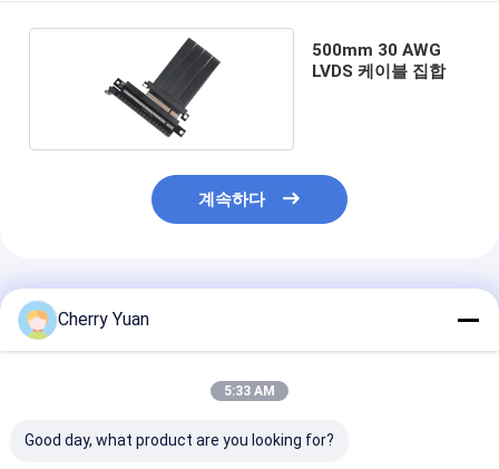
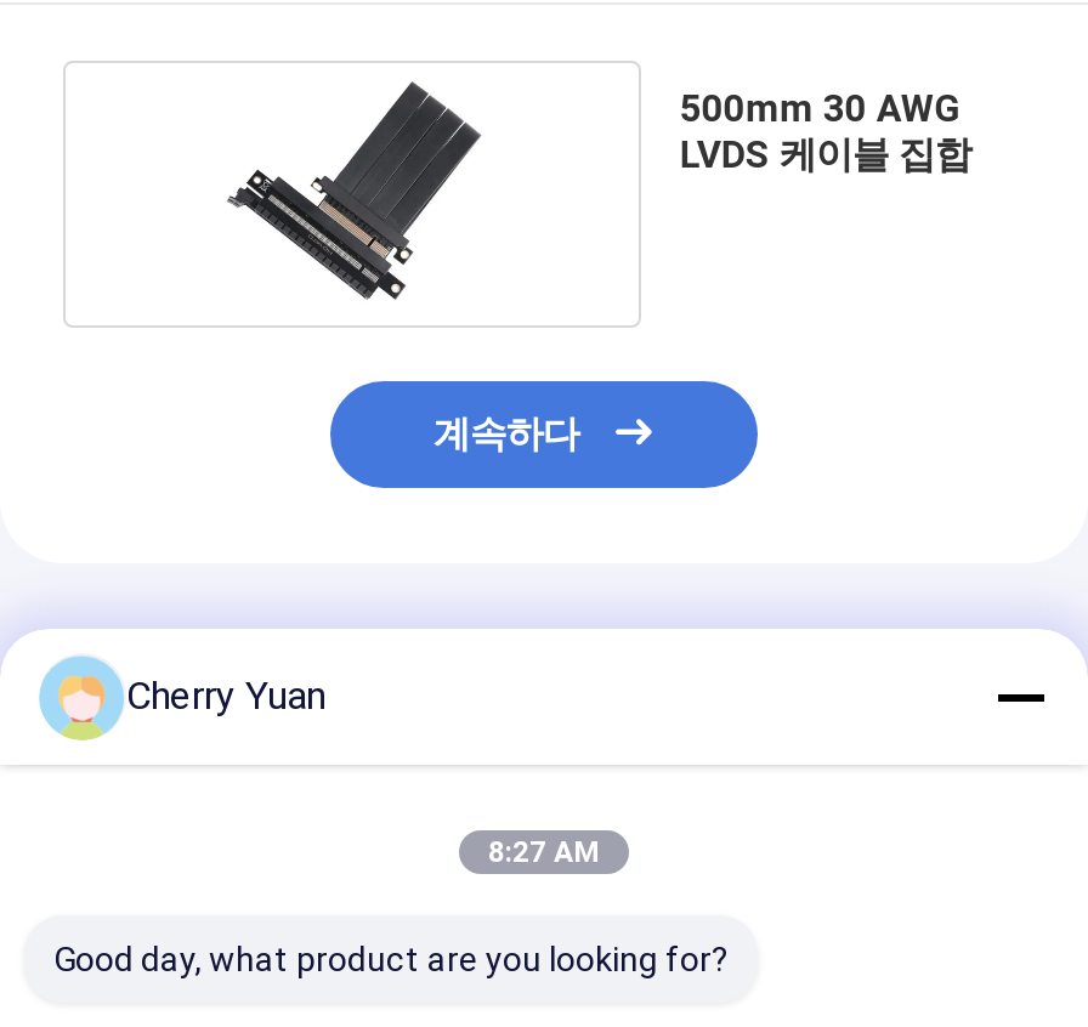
[224,383,275,399] 5:33 AM -> [488,835,600,869] 8:27 AM

